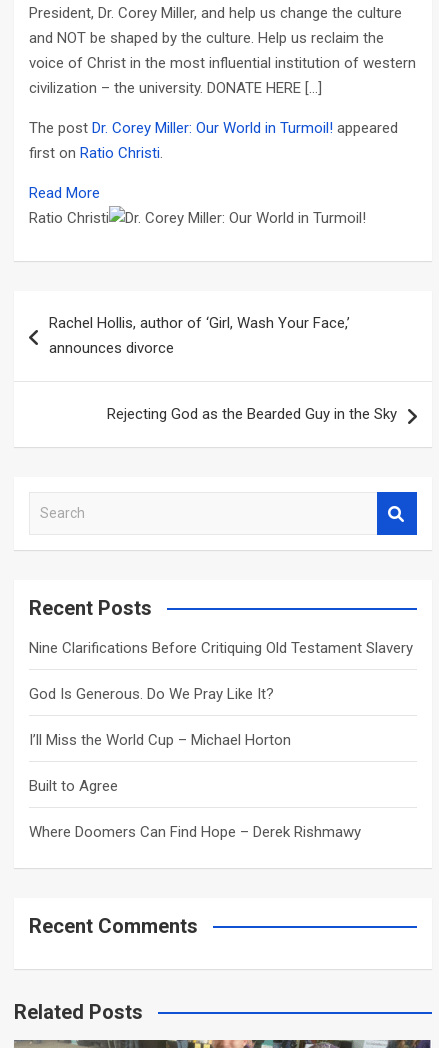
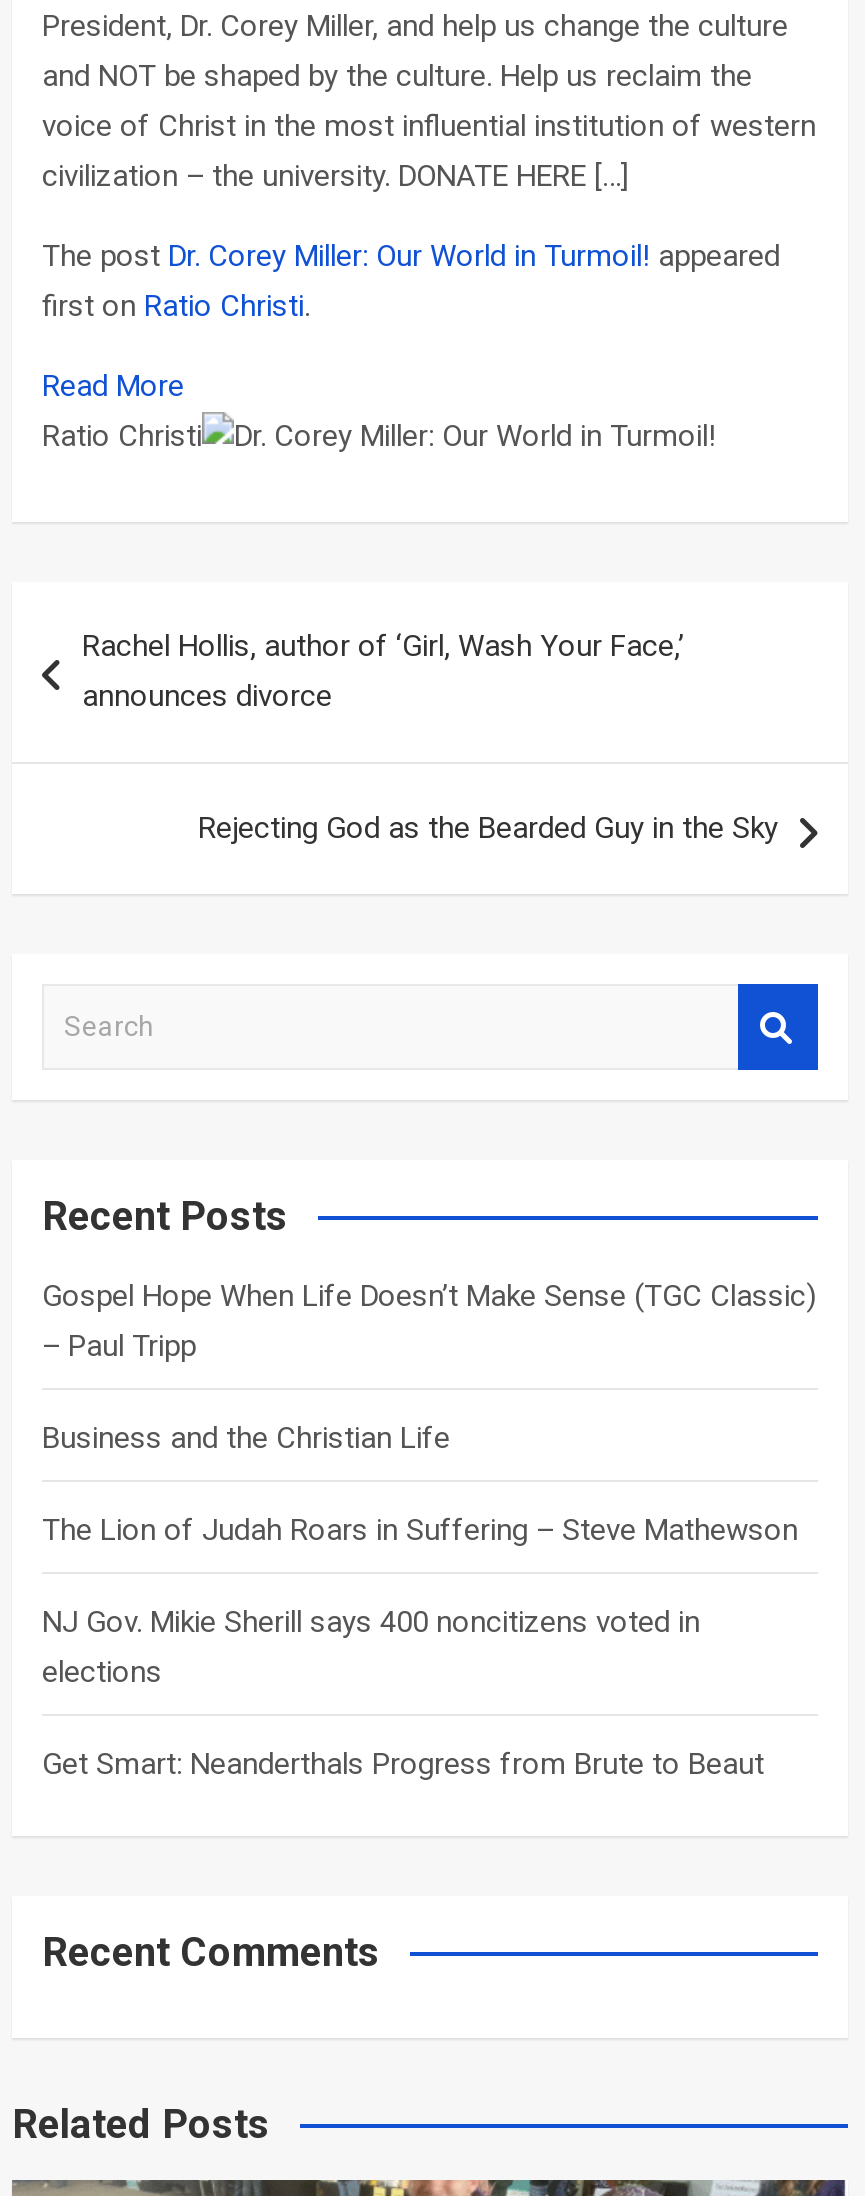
[29,639,413,657] Nine Clarifications Before Critiquing Old Testament Slavery -> [42,1278,816,1364] Gospel Hope When Life Doesn’t Make Sense (TGC Classic) | – Paul Tripp
[29,685,274,703] God Is Generous. Do We Pray Like It? -> [42,1420,450,1456] Business and the Christian Life
[29,731,291,749] I’ll Miss the World Cup – Michael Horton -> [42,1512,798,1548] The Lion of Judah Roars in Suffering – Steve Mathewson
[29,777,118,795] Built to Agree -> [42,1604,700,1690] NJ Gov. Mikie Sherill says 400 noncitizens voted in | elections
[29,823,361,841] Where Doomers Can Find Hope – Derek Rishmawy -> [42,1746,764,1782] Get Smart: Neanderthals Progress from Brute to Beaut

